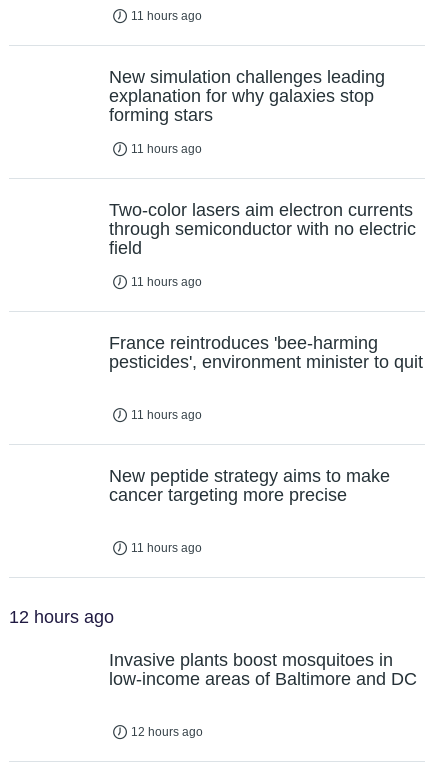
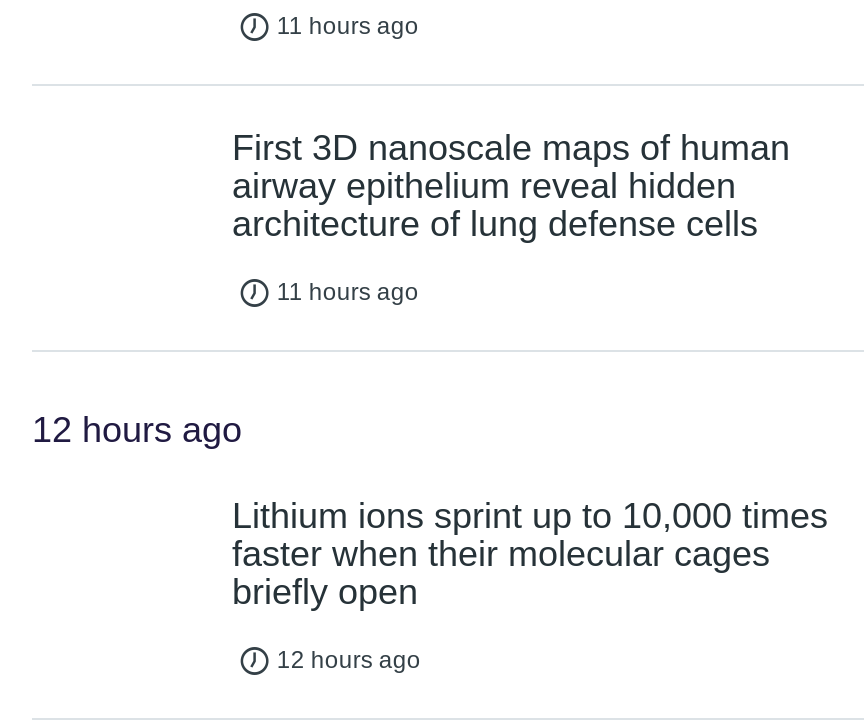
[109,67,423,505] New simulation challenges leading | explanation for why galaxies stop | forming stars | 11 hours ago | Two-color lasers aim electron currents | through semiconductor with no electric | field | 11 hours ago | France reintroduces 'bee-harming | pesticides', environment minister to quit | 11 hours ago | New peptide strategy aims to make | cancer targeting more precise -> [232,128,790,244] First 3D nanoscale maps of human | airway epithelium reveal hidden | architecture of lung defense cells
[109,650,417,689] Invasive plants boost mosquitoes in | low-income areas of Baltimore and DC -> [232,496,828,612] Lithium ions sprint up to 10,000 times | faster when their molecular cages | briefly open

